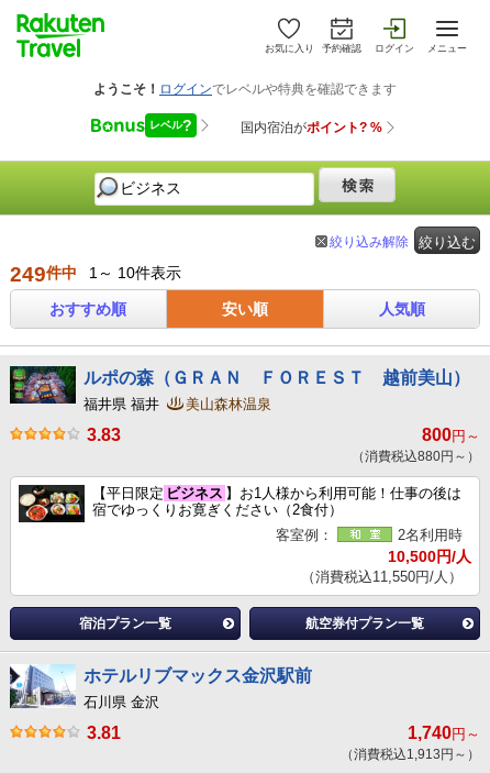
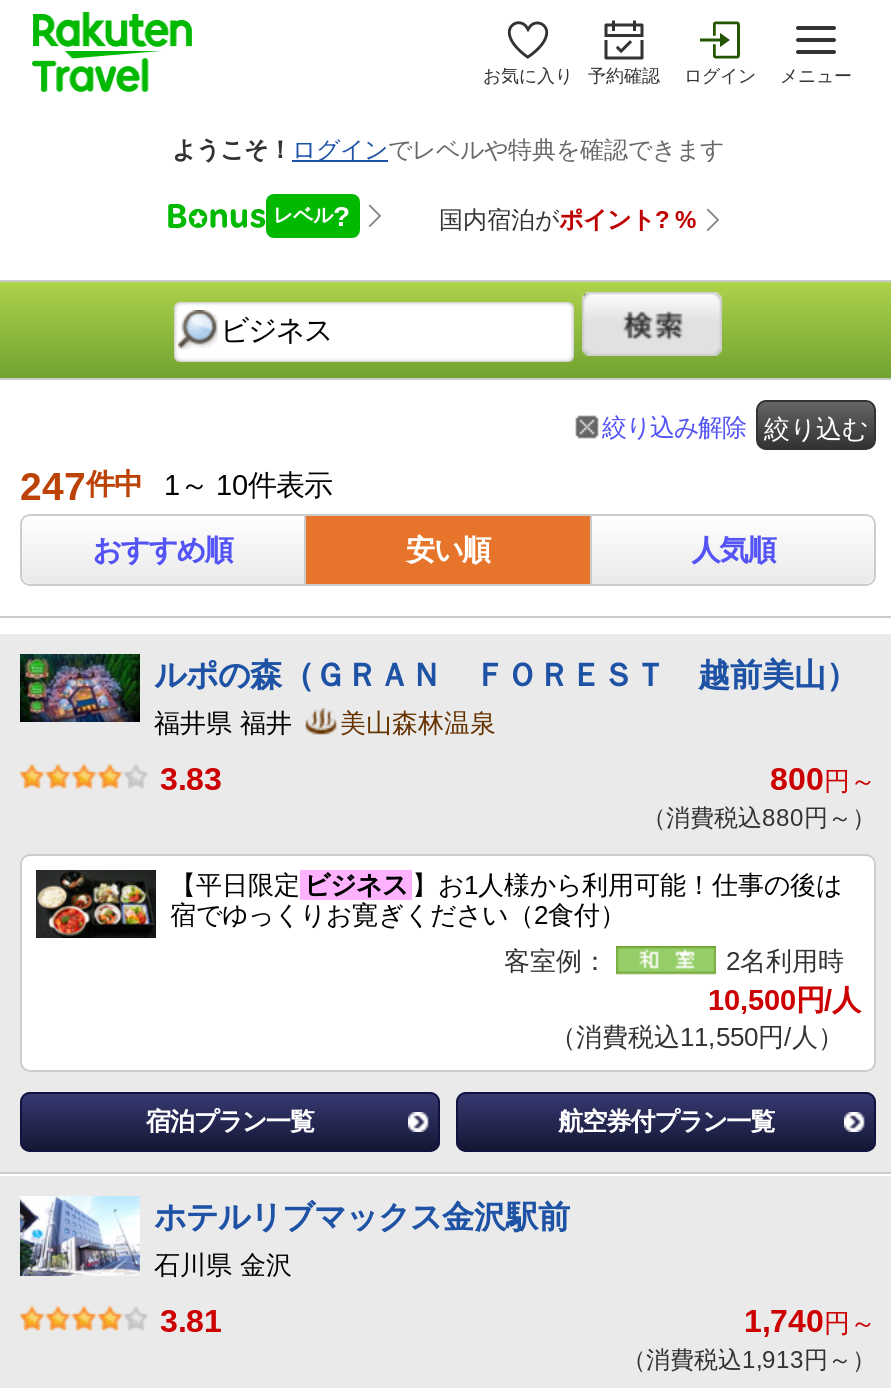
[10,263,181,286] 249件中 1～ 10件表示 -> [20,466,332,508] 247件中 1～ 10件表示

